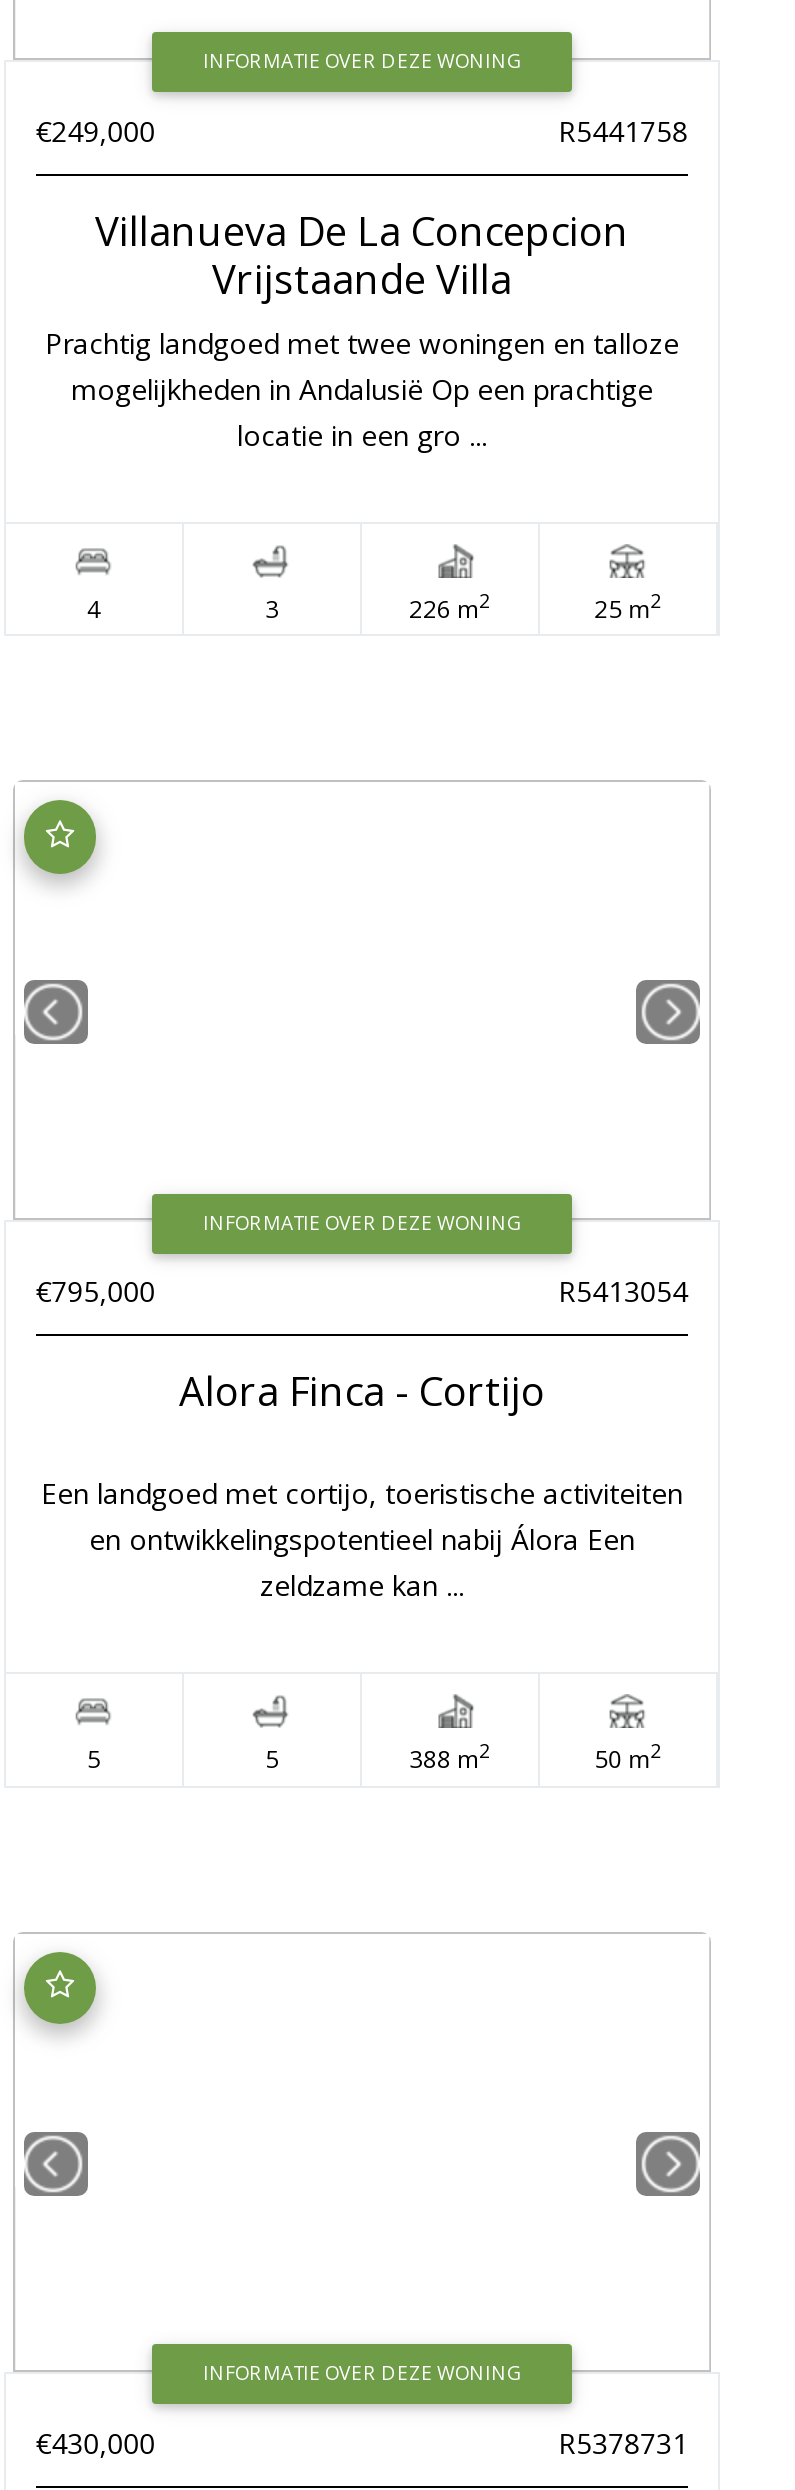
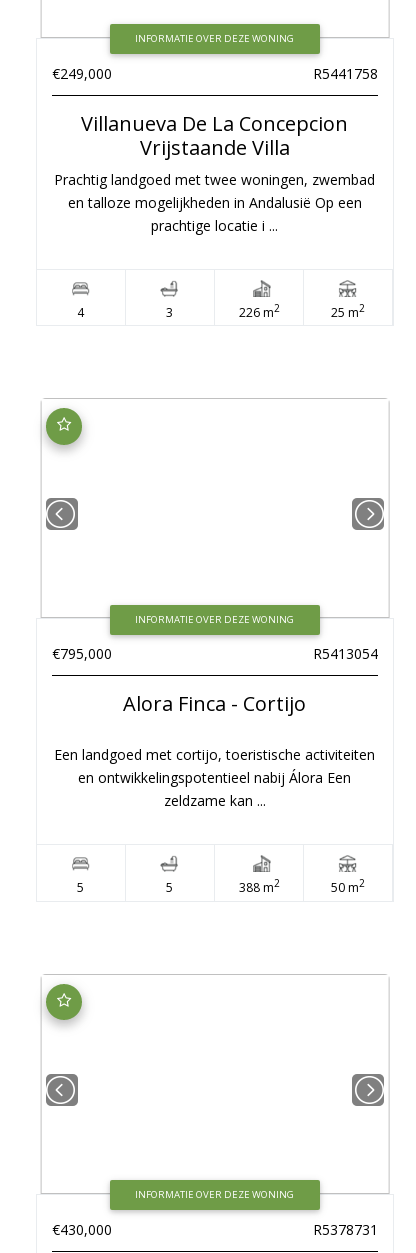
[45,324,679,454] Prachtig landgoed met twee woningen en talloze | mogelijkheden in Andalusië Op een prachtige | locatie in een gro ... -> [54,170,375,235] Prachtig landgoed met twee woningen, zwembad | en talloze mogelijkheden in Andalusië Op een | prachtige locatie i ...

